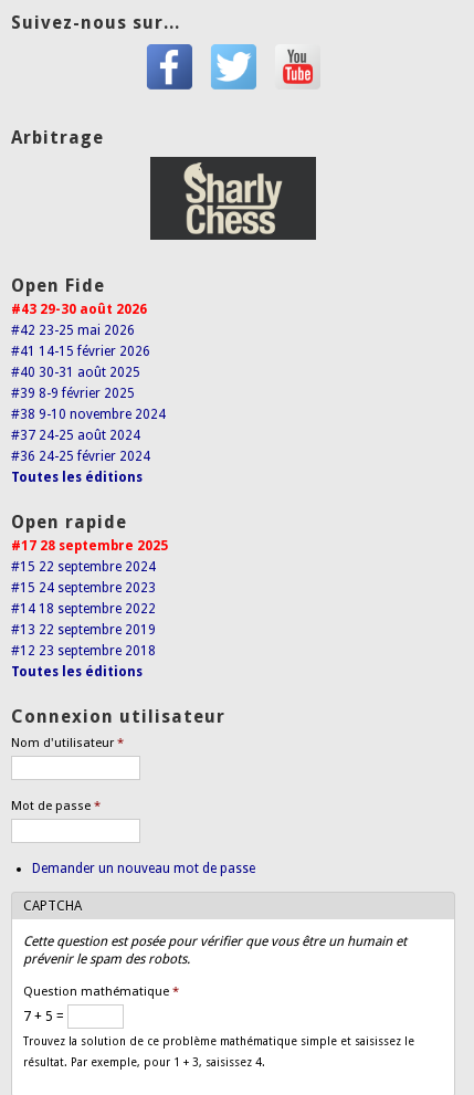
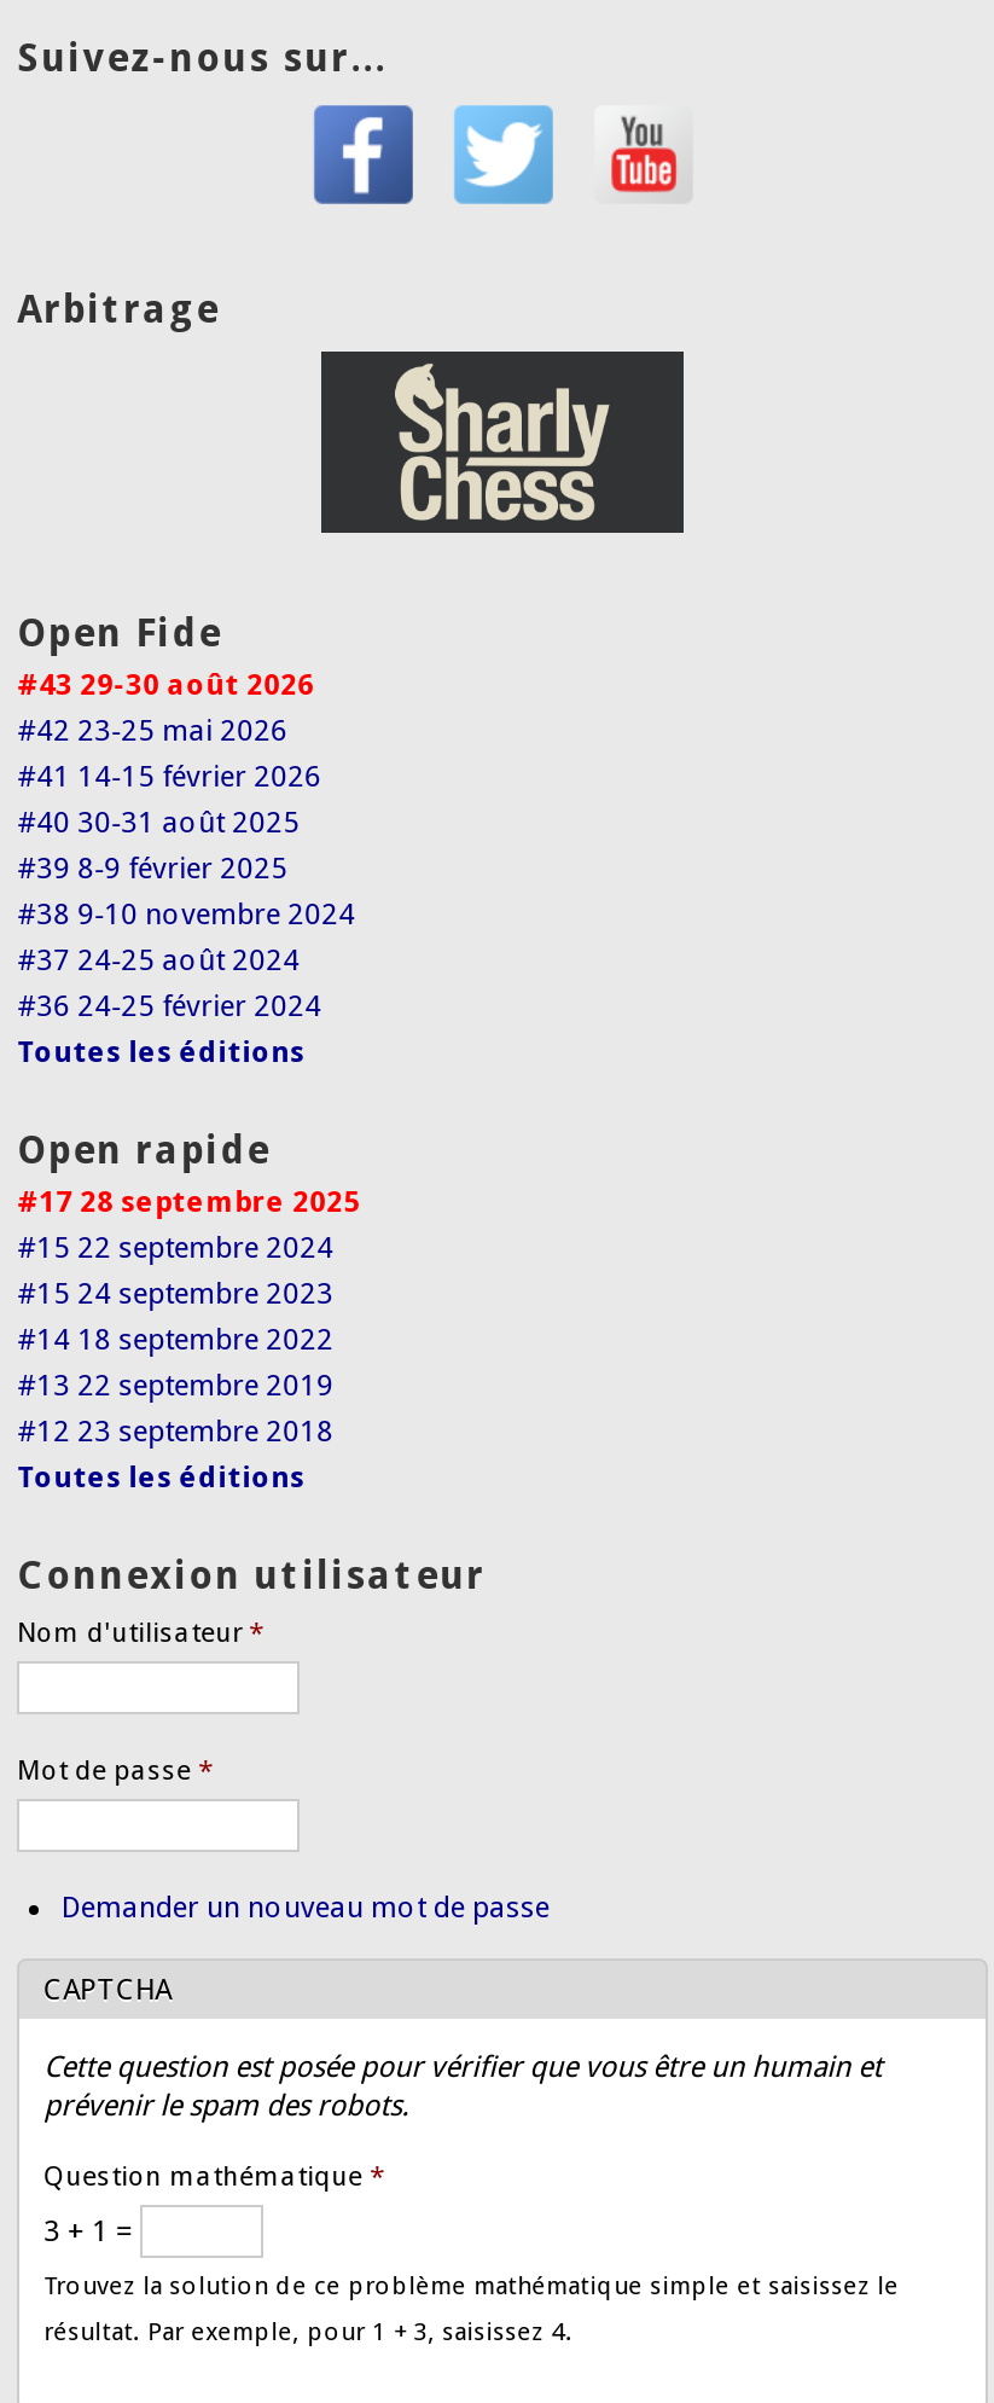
[23,1008,68,1024] 7 + 5 = -> [44,2214,140,2248] 3 + 1 =

